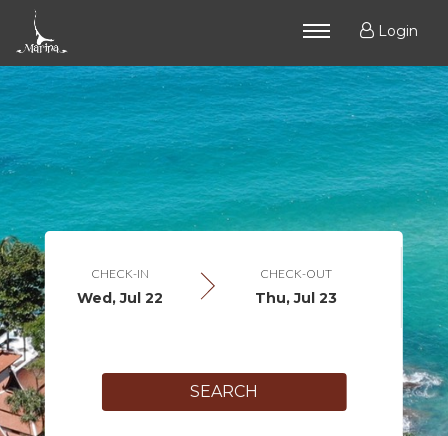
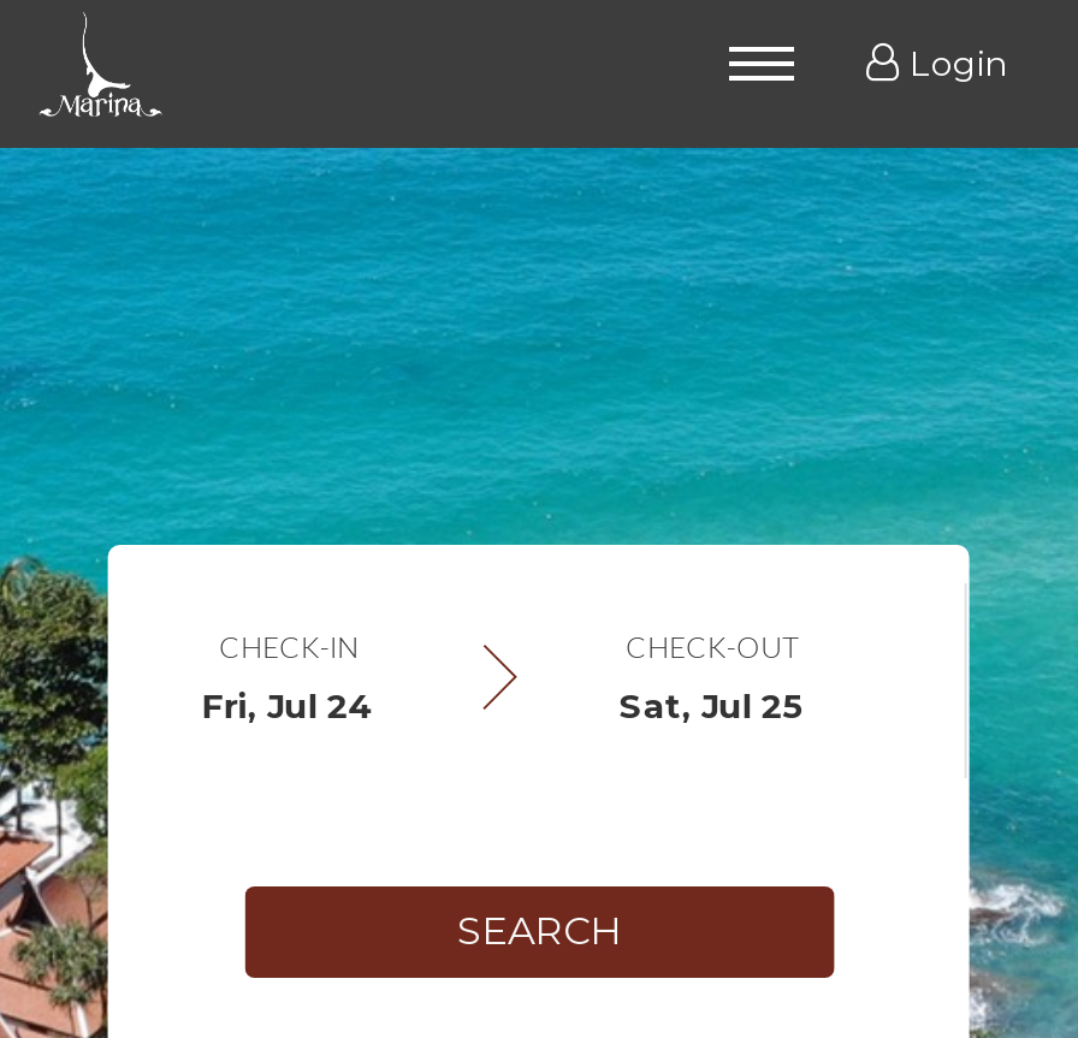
[77,289,163,307] Wed, Jul 22 -> [202,685,375,728] Fri, Jul 24
[255,289,337,307] Thu, Jul 23 -> [619,685,805,728] Sat, Jul 25

